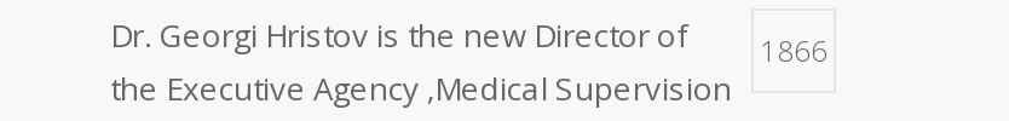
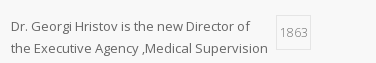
[110,12,828,70] Dr. Georgi Hristov is the new Director of 1866 -> [11,17,307,41] Dr. Georgi Hristov is the new Director of 1863

